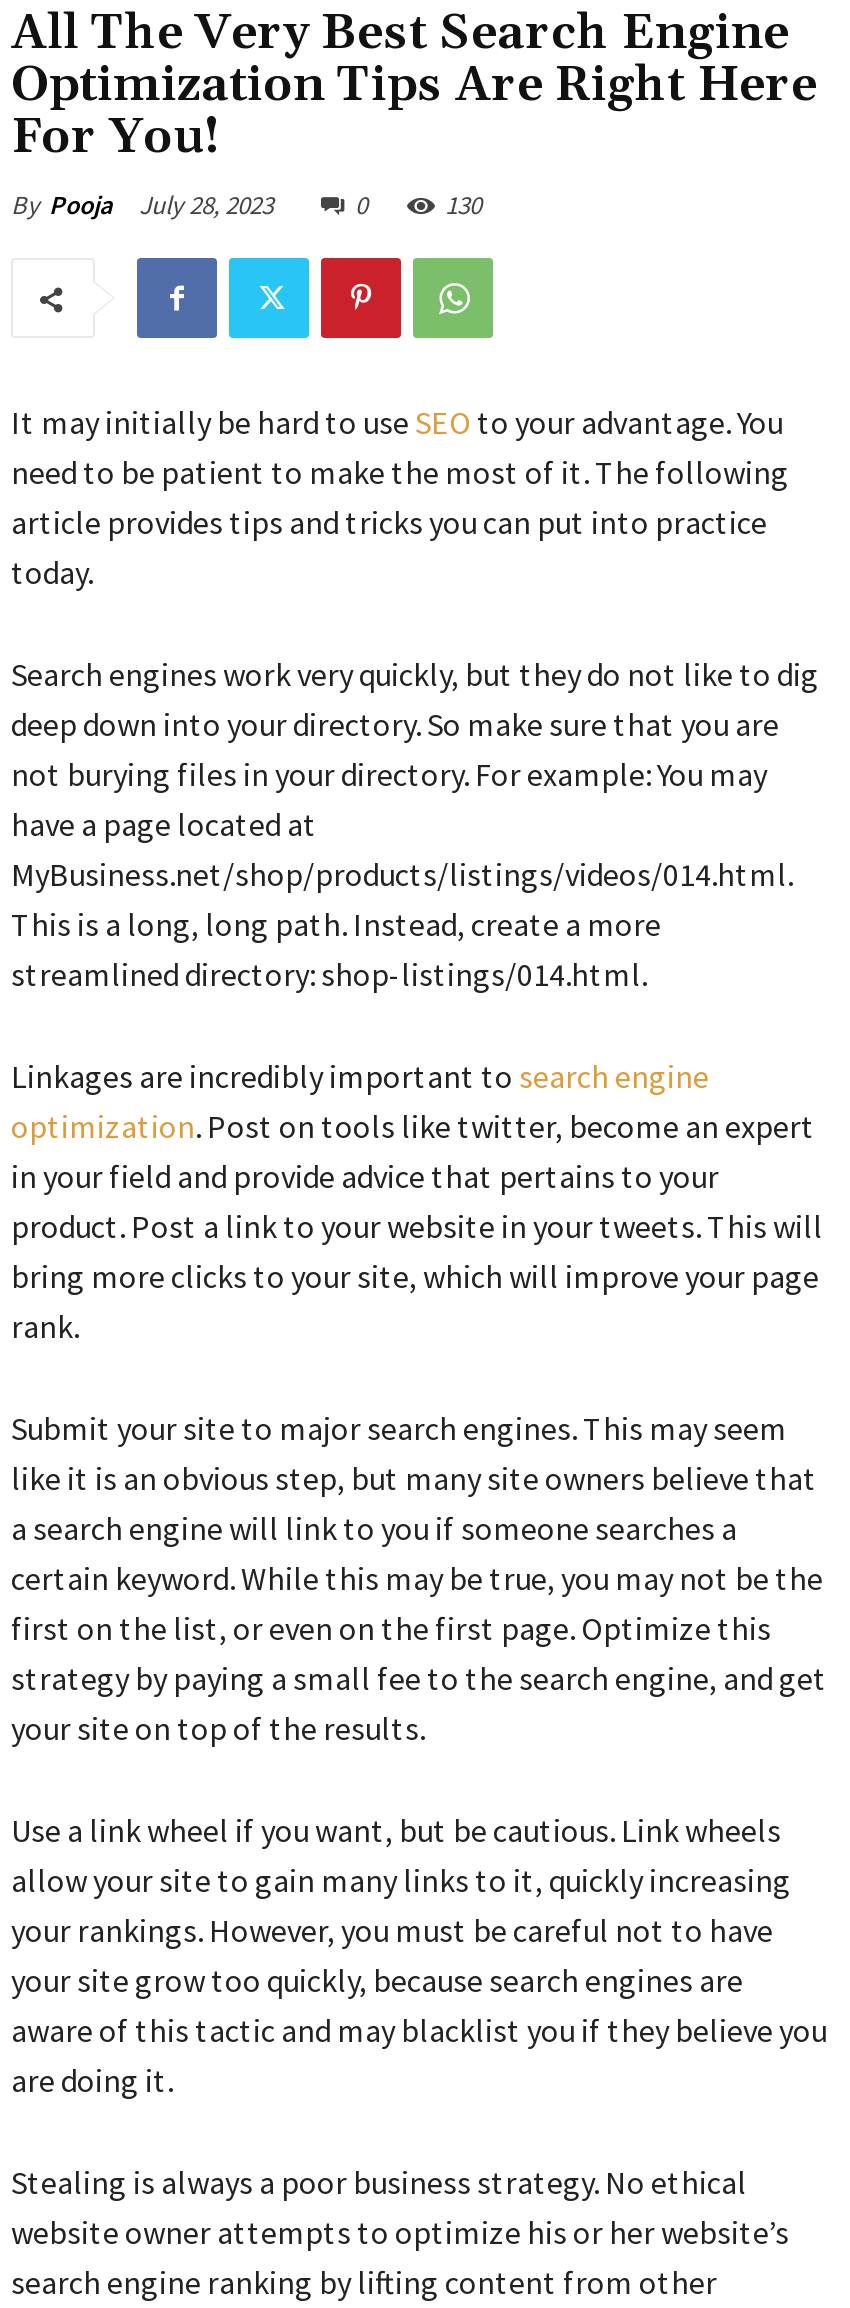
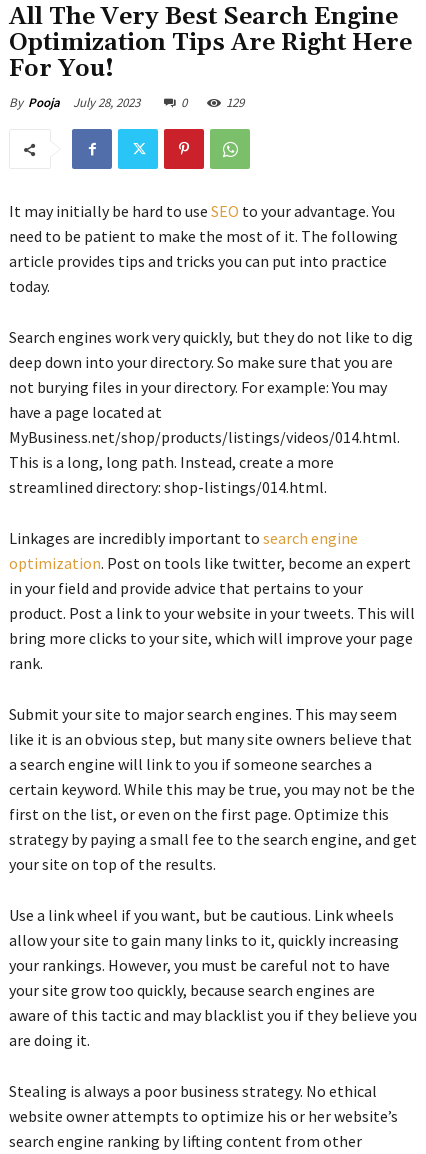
[445,189,481,223] 130 -> [226,94,244,111] 129

